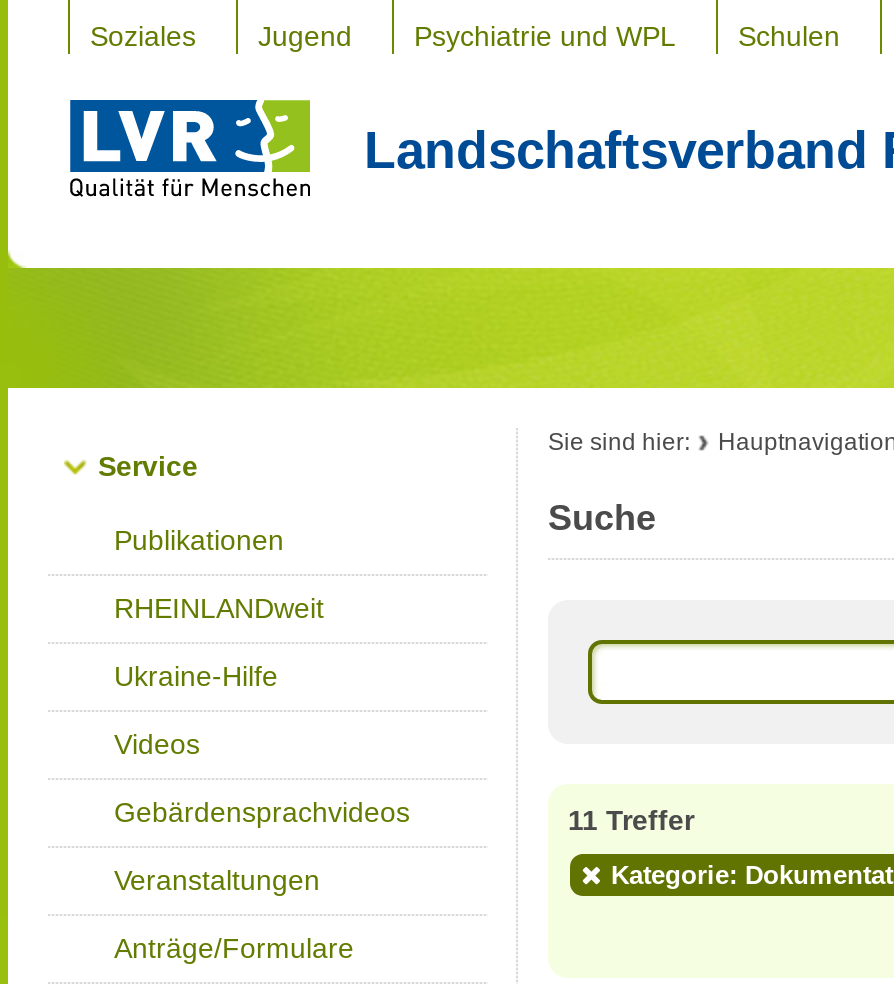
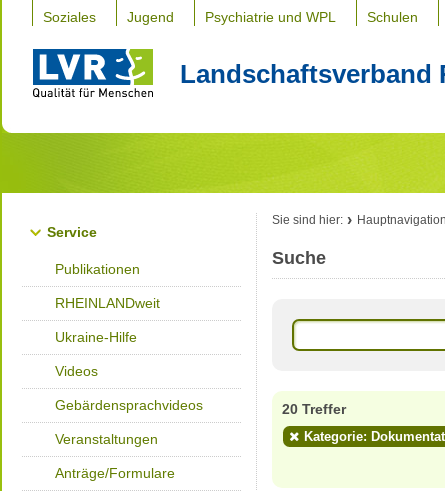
[568,804,694,836] 11 Treffer -> [282,401,346,417] 20 Treffer

